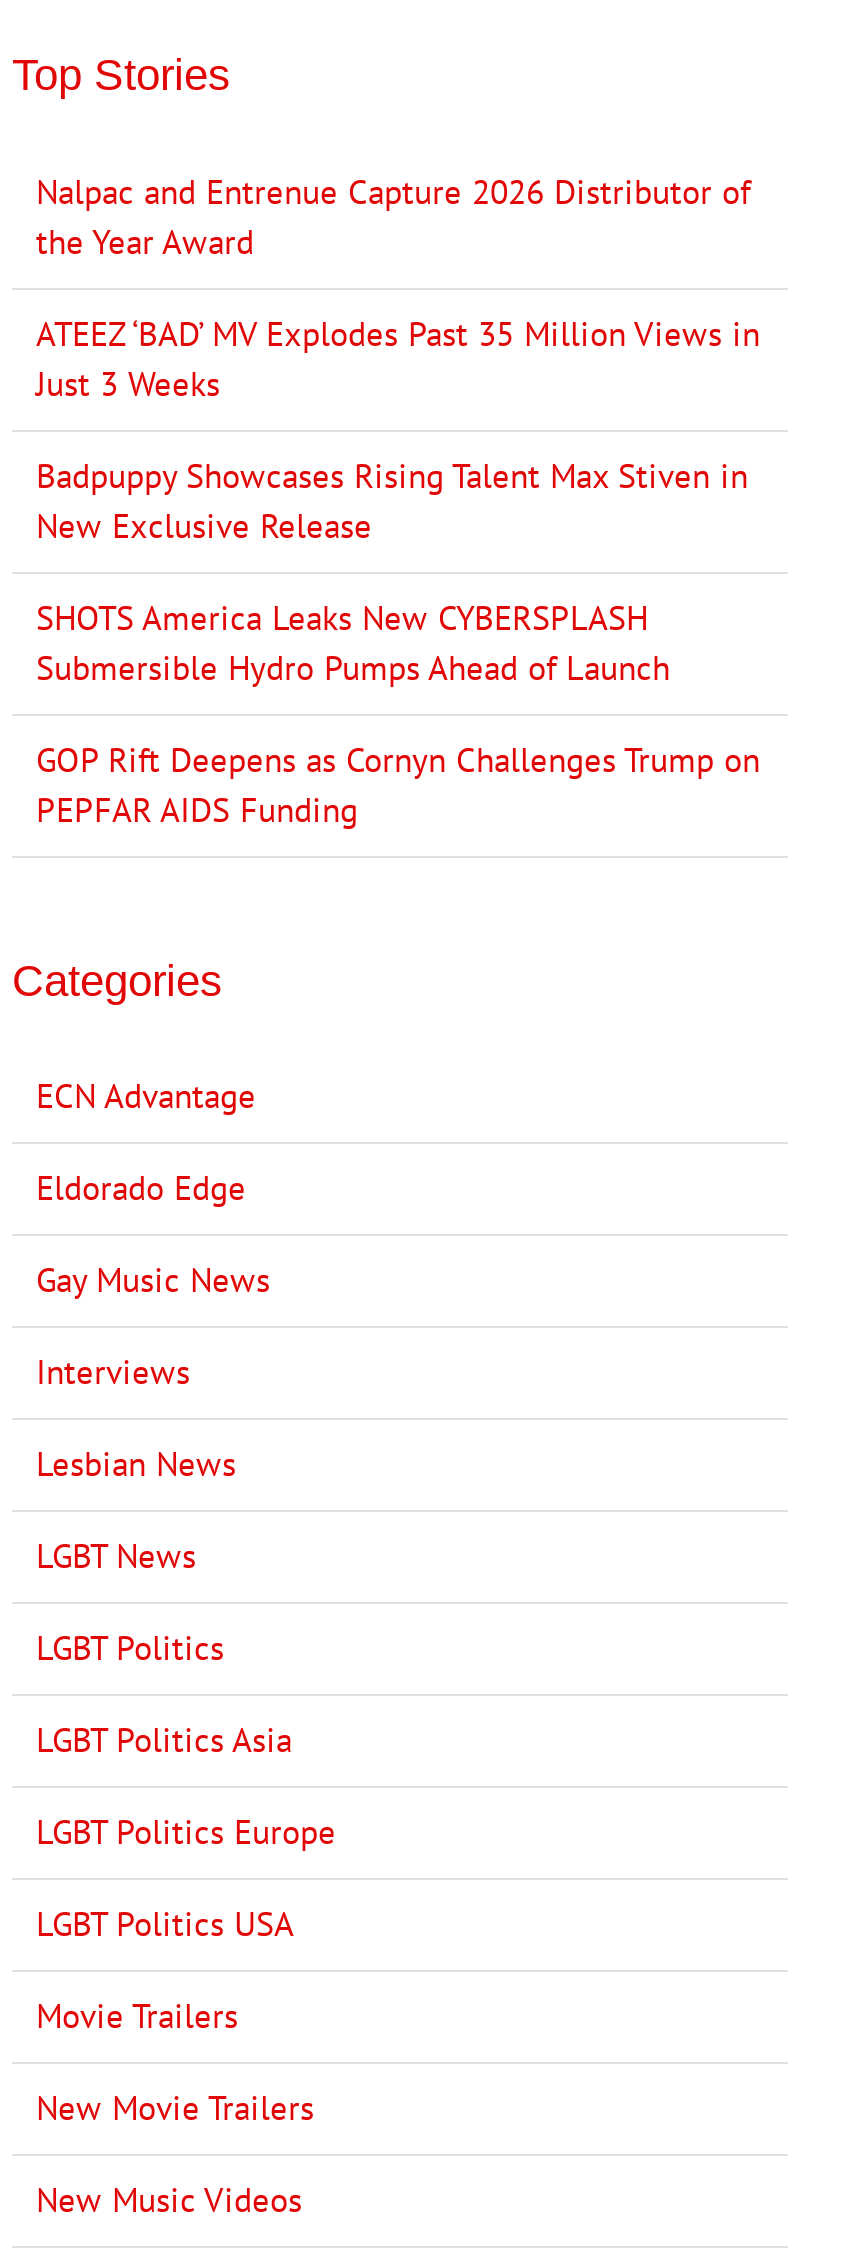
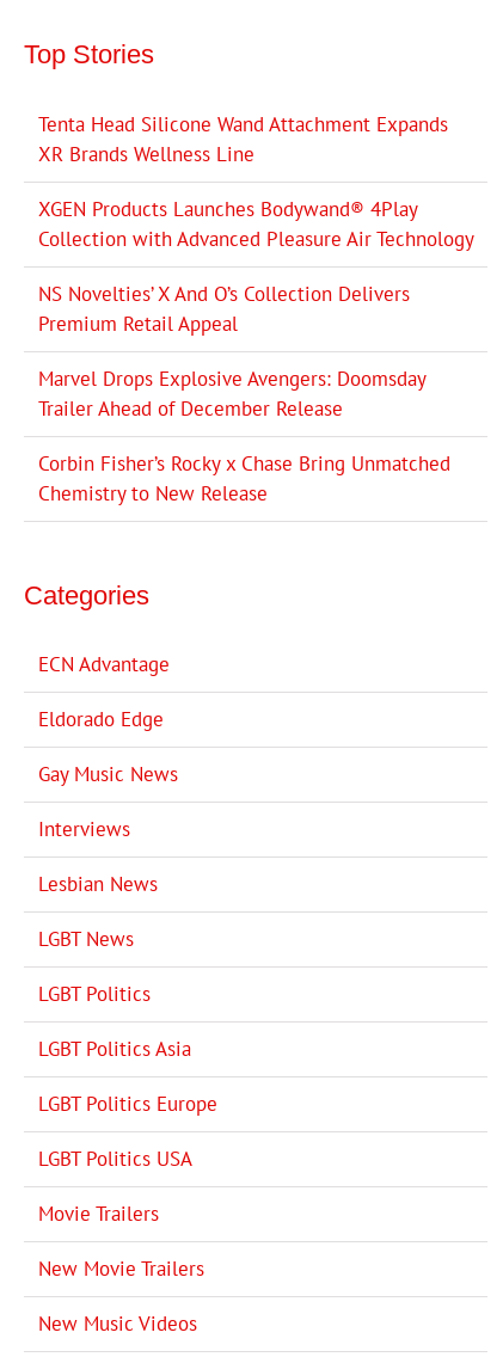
[36,169,750,263] Nalpac and Entrenue Capture 2026 Distributor of | the Year Award -> [38,111,448,167] Tenta Head Silicone Wand Attachment Expands | XR Brands Wellness Line
[36,311,760,405] ATEEZ ‘BAD’ MV Explodes Past 35 Million Views in | Just 3 Weeks -> [38,196,474,252] XGEN Products Launches Bodywand® 4Play | Collection with Advanced Pleasure Air Technology
[36,453,748,547] Badpuppy Showcases Rising Talent Max Stiven in | New Exclusive Release -> [38,280,410,337] NS Novelties’ X And O’s Collection Delivers | Premium Retail Appeal
[36,595,670,689] SHOTS America Leaks New CYBERSPLASH | Submersible Hydro Pumps Ahead of Launch -> [38,365,425,421] Marvel Drops Explosive Avengers: Doomsday | Trailer Ahead of December Release
[36,737,760,831] GOP Rift Deepens as Cornyn Challenges Trump on | PEPFAR AIDS Funding -> [38,450,450,506] Corbin Fisher’s Rocky x Chase Bring Unmatched | Chemistry to New Release

